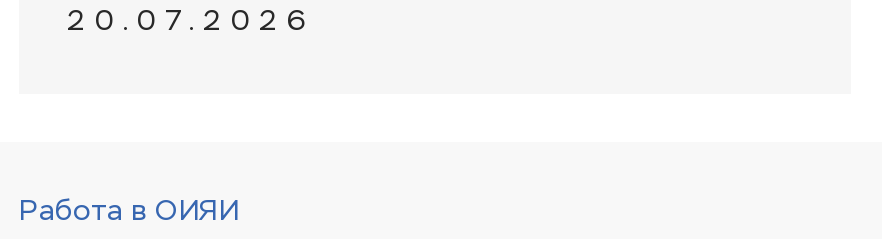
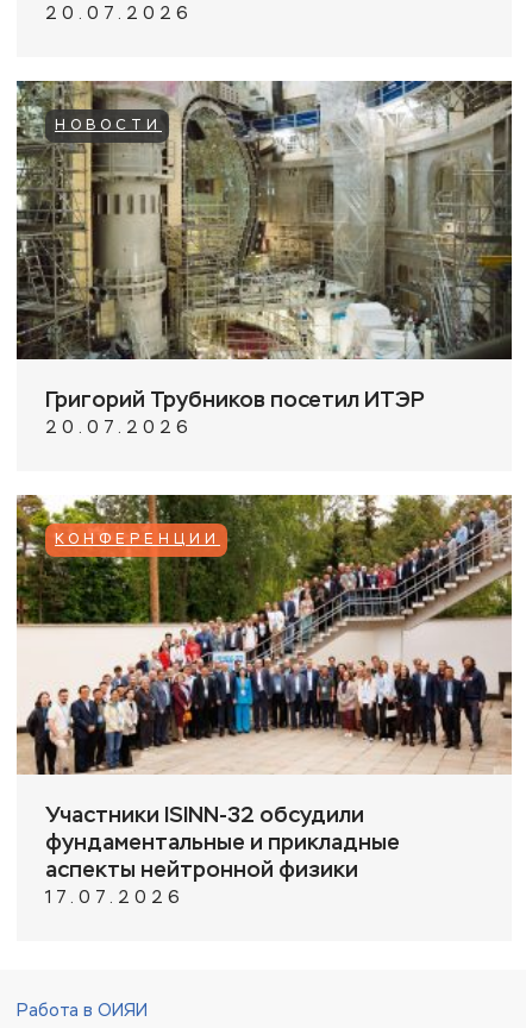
none -> [15,80,513,361] [image] | НОВОСТИ
none -> [15,494,513,776] [image] | КОНФЕРЕНЦИИ
none -> [45,390,425,437] Григорий Трубников посетил ИТЭР | 20.07.2026
none -> [45,805,400,906] Участники ISINN-32 обсудили | фундаментальные и прикладные | аспекты нейтронной физики | 17.07.2026

